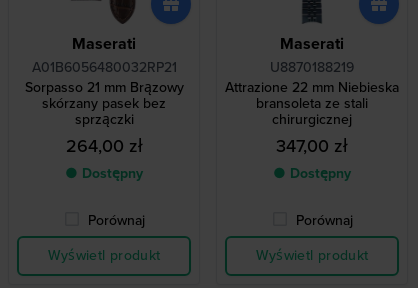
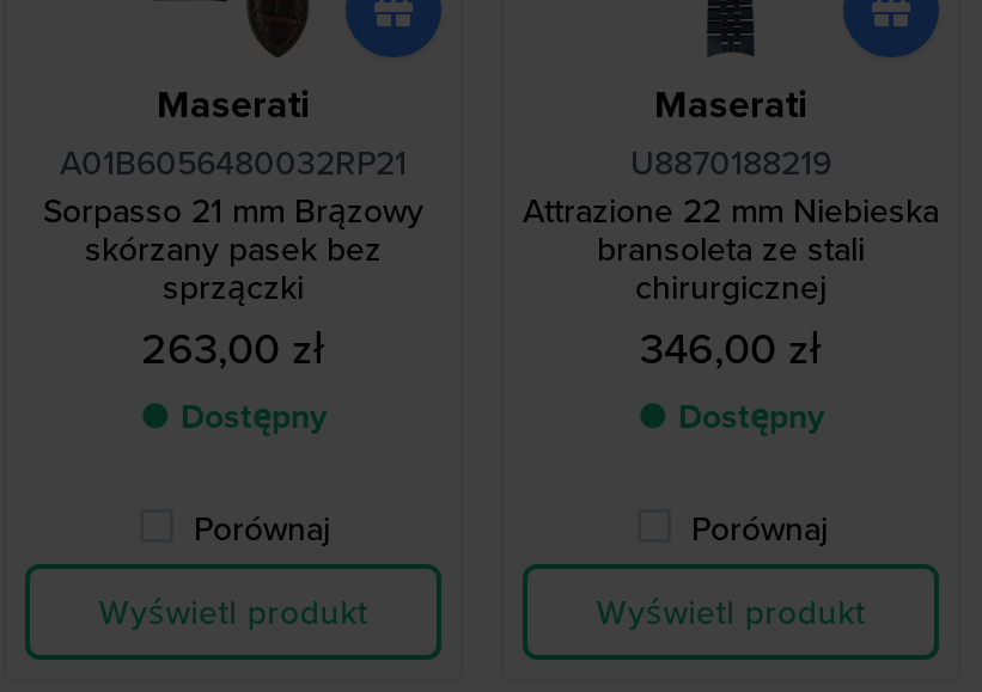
[65,133,142,159] 264,00 zł -> [141,319,325,379] 263,00 zł
[276,133,348,159] 347,00 zł -> [640,319,822,379] 346,00 zł

